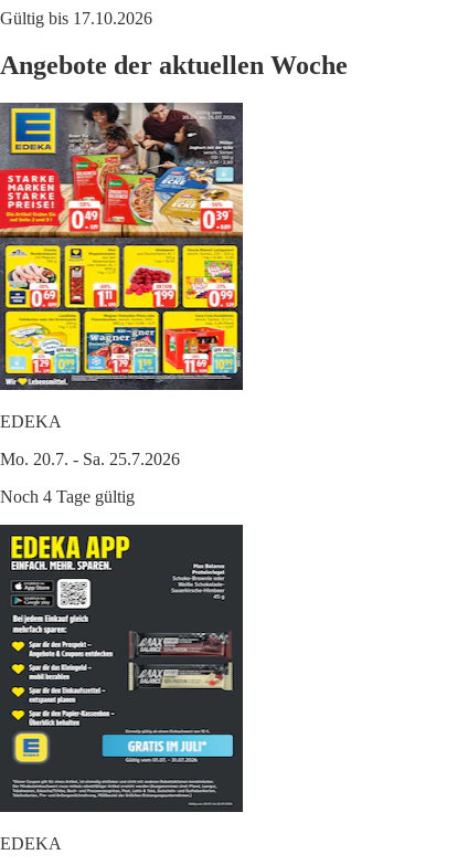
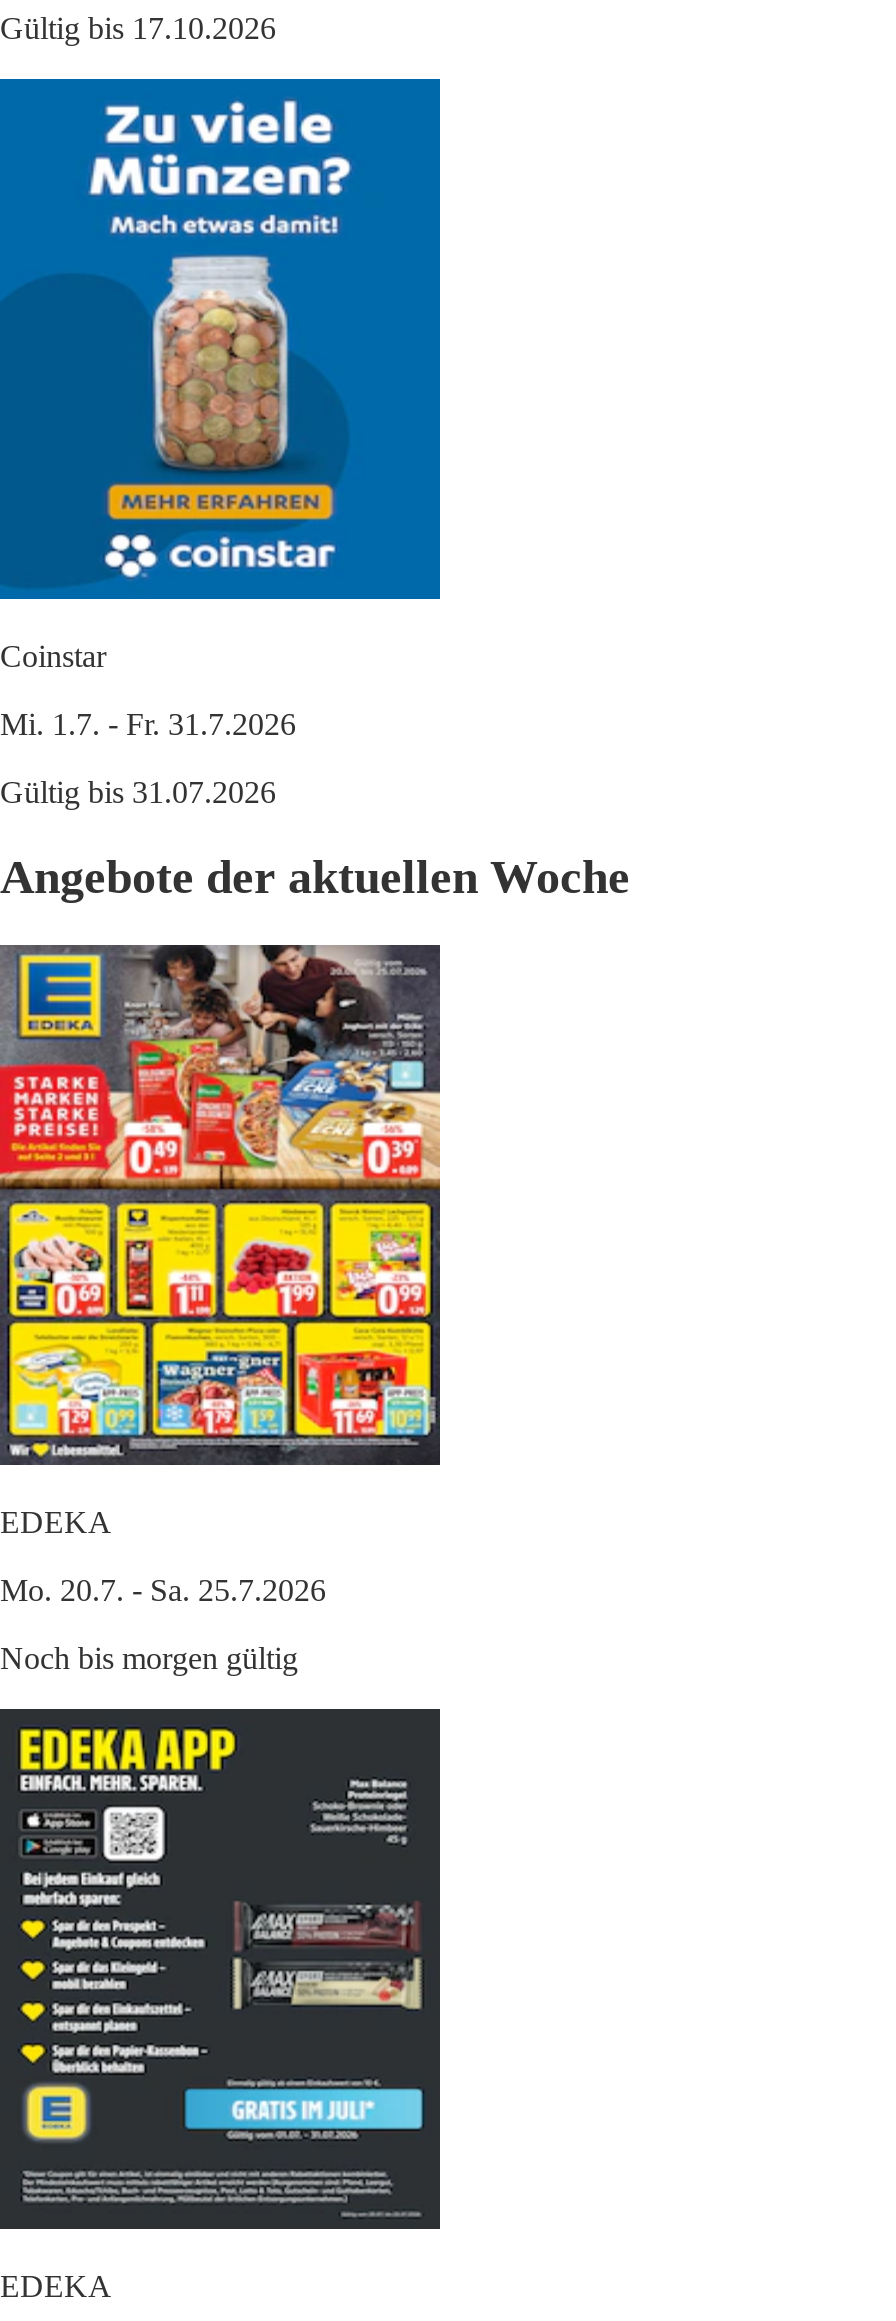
none -> [0,77,442,809] [image] | Coinstar | Mi. 1.7. - Fr. 31.7.2026 | Gültig bis 31.07.2026
[0,487,135,506] Noch 4 Tage gültig -> [0,1641,298,1675] Noch bis morgen gültig

